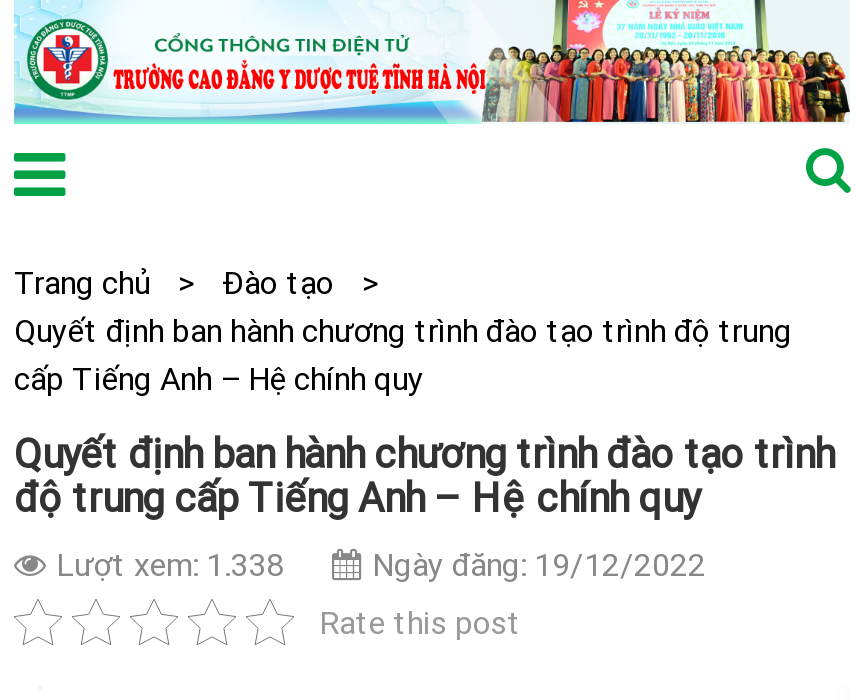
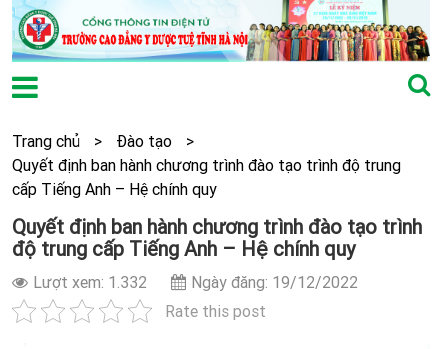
[56,544,706,584] Lượt xem: 1.338 Ngày đăng: 19/12/2022 -> [33,272,358,292] Lượt xem: 1.332 Ngày đăng: 19/12/2022

